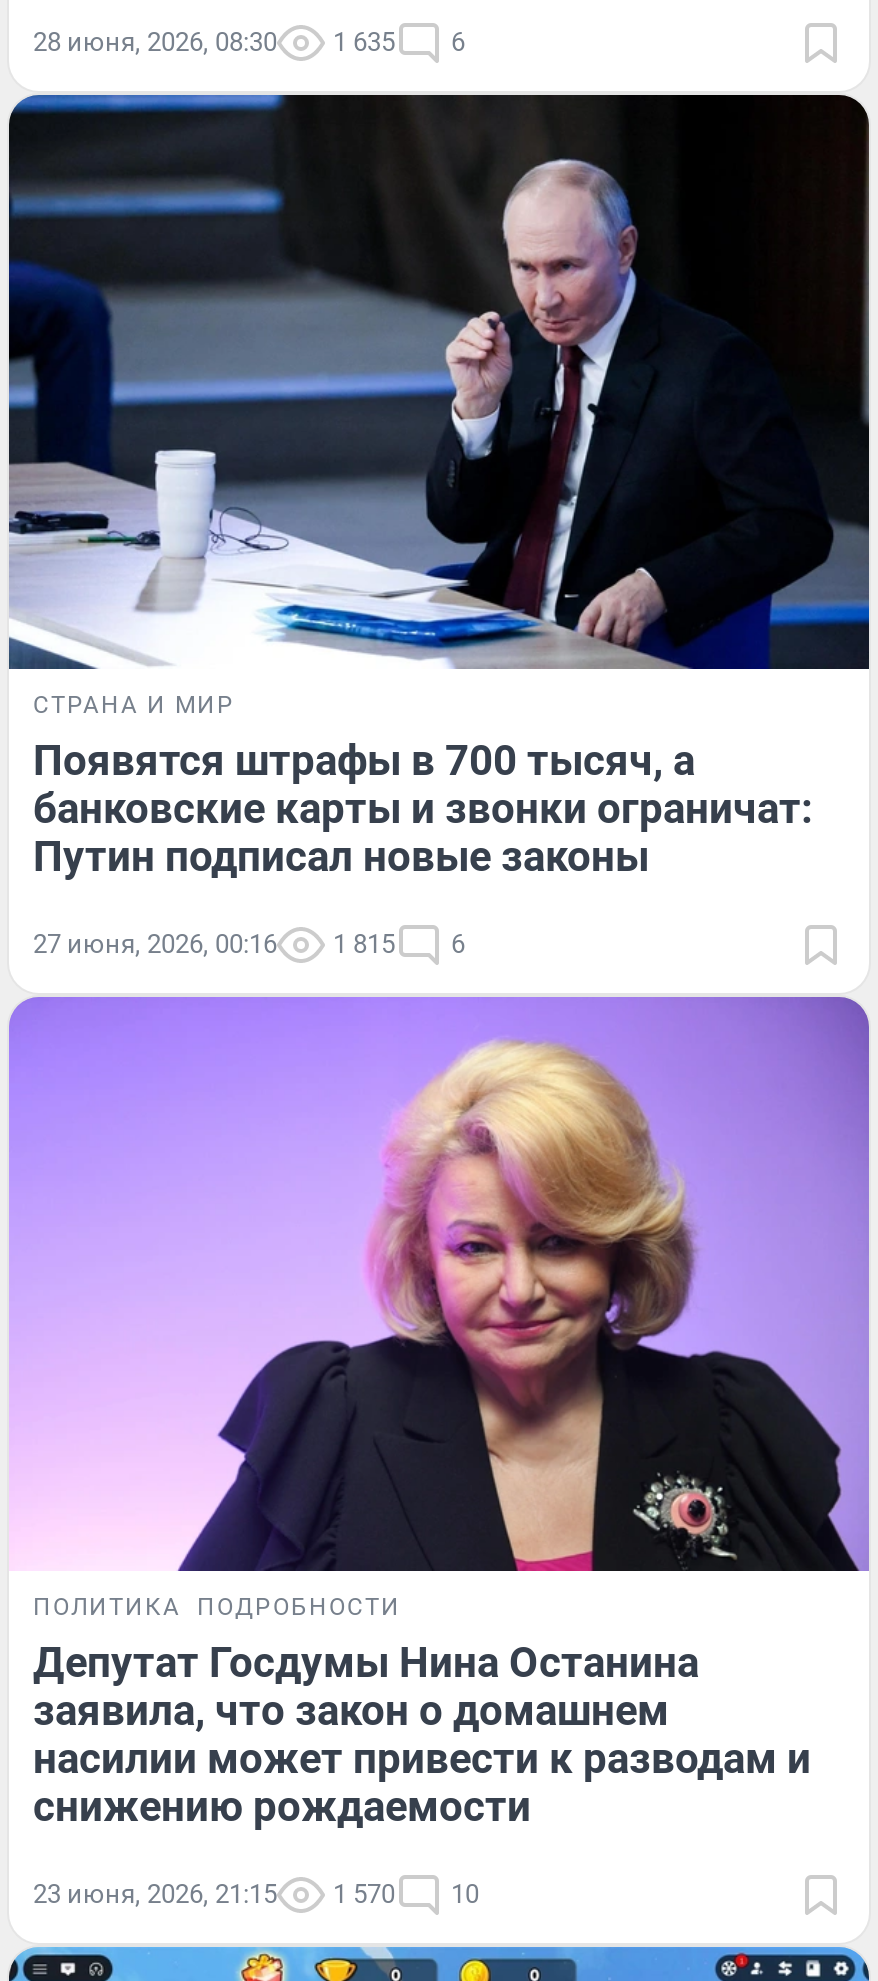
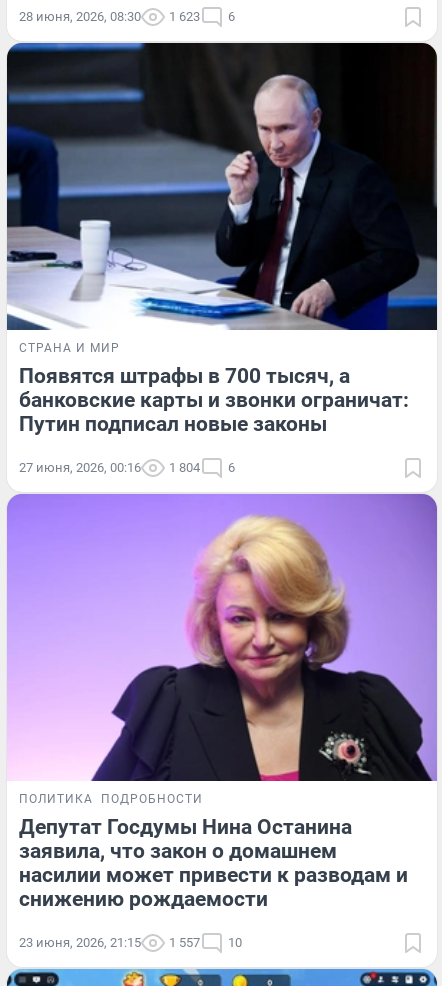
[33,28,465,58] 28 июня, 2026, 08:30 1 635 6 -> [19,9,235,24] 28 июня, 2026, 08:30 1 623 6
[33,929,465,959] 27 июня, 2026, 00:16 1 815 6 -> [19,460,235,475] 27 июня, 2026, 00:16 1 804 6
[33,1878,479,1908] 23 июня, 2026, 21:15 1 570 10 -> [19,935,242,950] 23 июня, 2026, 21:15 1 557 10

